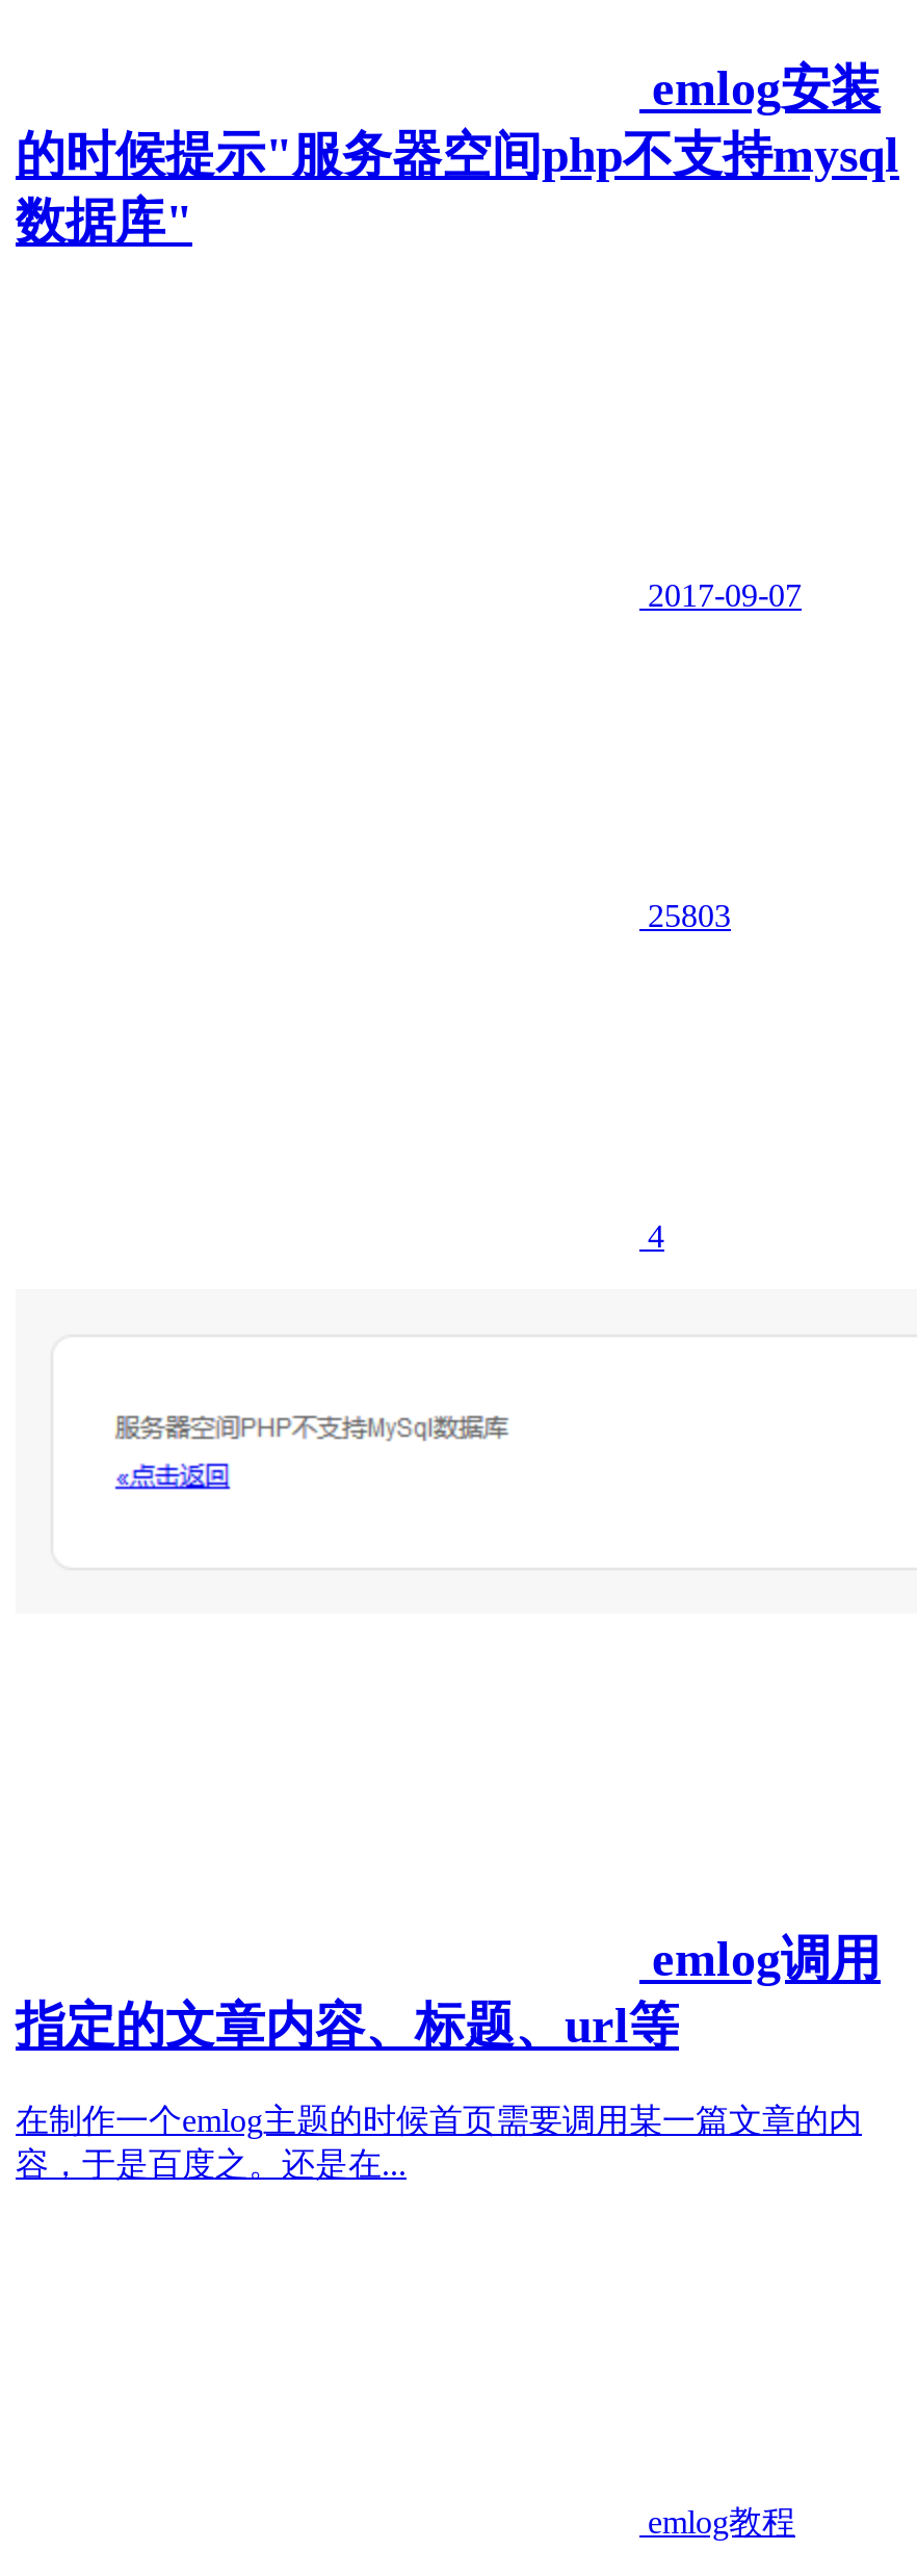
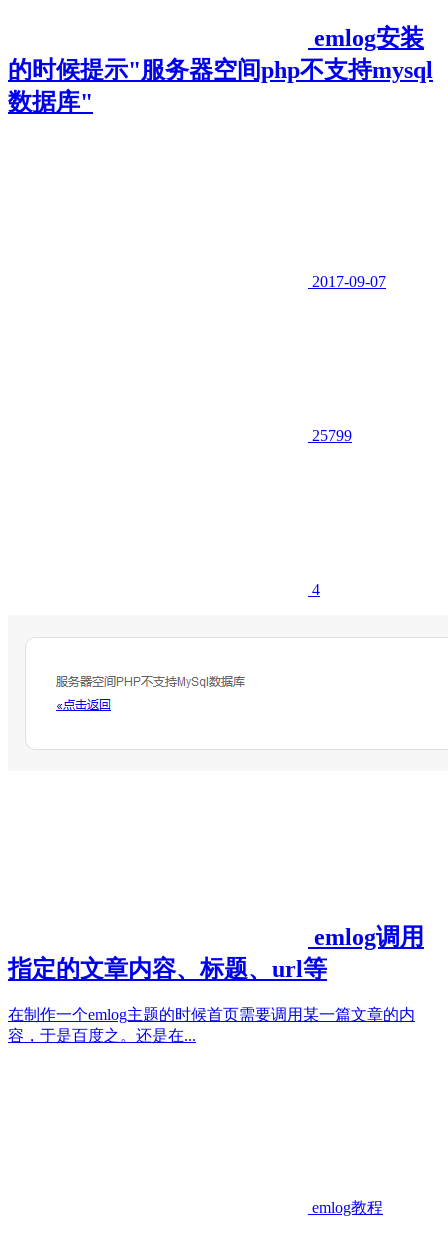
[639,899,731,934] 25803 -> [308,427,352,444] 25799

